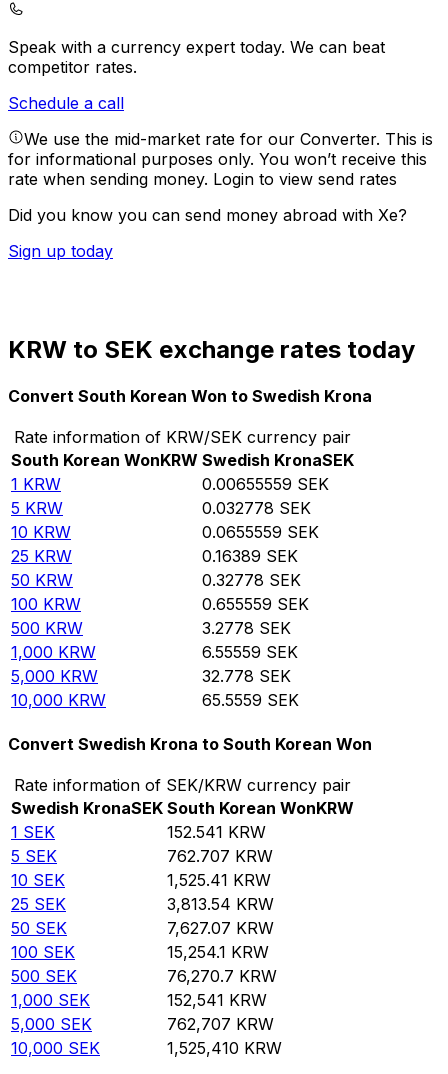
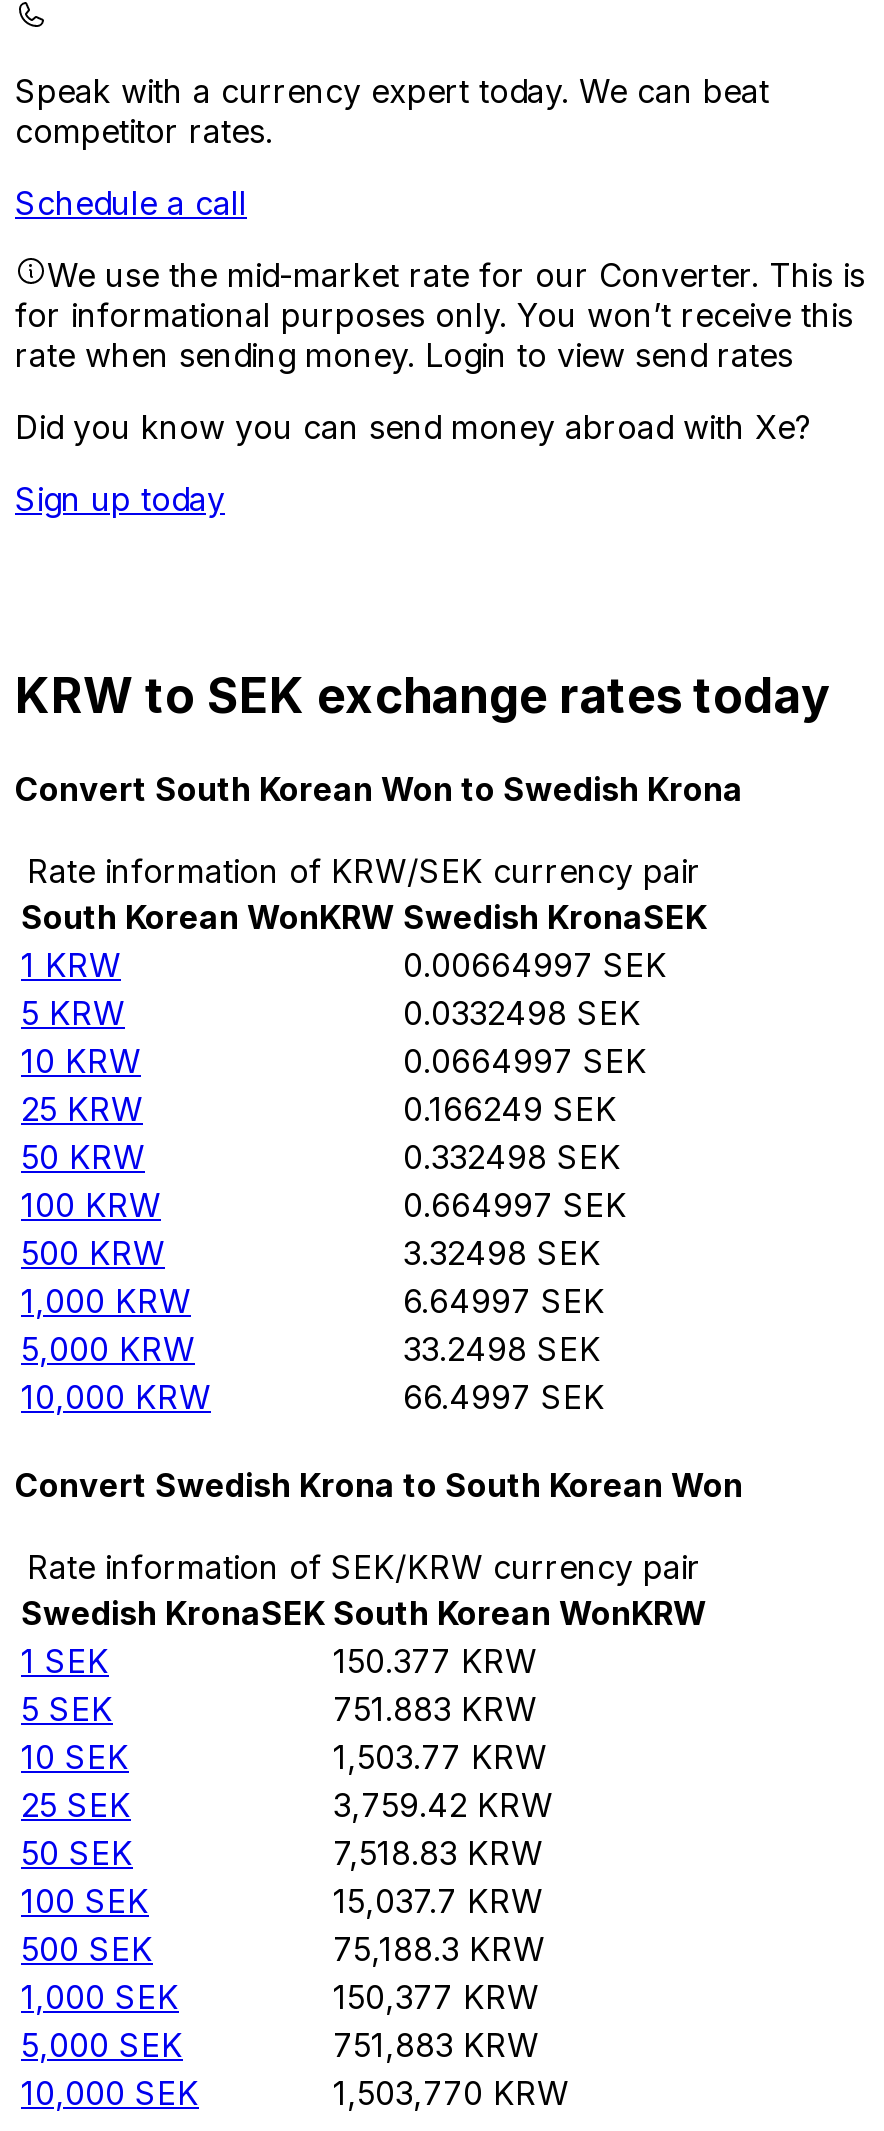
[202,474,329,494] 0.00655559 SEK -> [403,945,667,985] 0.00664997 SEK
[202,498,311,518] 0.032778 SEK -> [403,993,641,1033] 0.0332498 SEK
[202,522,319,542] 0.0655559 SEK -> [403,1041,647,1081] 0.0664997 SEK
[202,546,298,566] 0.16389 SEK -> [403,1089,617,1129] 0.166249 SEK
[202,570,301,590] 0.32778 SEK -> [403,1137,621,1177] 0.332498 SEK
[202,594,309,614] 0.655559 SEK -> [403,1185,627,1225] 0.664997 SEK
[202,618,291,638] 3.2778 SEK -> [403,1233,601,1273] 3.32498 SEK
[202,642,298,662] 6.55559 SEK -> [403,1281,605,1321] 6.64997 SEK
[202,666,291,686] 32.778 SEK -> [403,1329,601,1369] 33.2498 SEK
[202,690,299,710] 65.5559 SEK -> [403,1377,605,1417] 66.4997 SEK
[167,822,266,842] 152.541 KRW -> [333,1642,537,1682] 150.377 KRW
[167,846,273,866] 762.707 KRW -> [333,1690,537,1730] 751.883 KRW
[167,870,271,890] 1,525.41 KRW -> [333,1738,547,1778] 1,503.77 KRW
[167,894,274,914] 3,813.54 KRW -> [333,1786,553,1826] 3,759.42 KRW
[167,918,274,938] 7,627.07 KRW -> [333,1834,543,1874] 7,518.83 KRW
[167,942,269,962] 15,254.1 KRW -> [333,1882,543,1922] 15,037.7 KRW
[167,966,277,986] 76,270.7 KRW -> [333,1930,545,1970] 75,188.3 KRW
[167,990,267,1010] 152,541 KRW -> [333,1978,539,2018] 150,377 KRW
[167,1014,274,1034] 762,707 KRW -> [333,2026,539,2066] 751,883 KRW
[167,1038,282,1058] 1,525,410 KRW -> [333,2074,569,2114] 1,503,770 KRW

